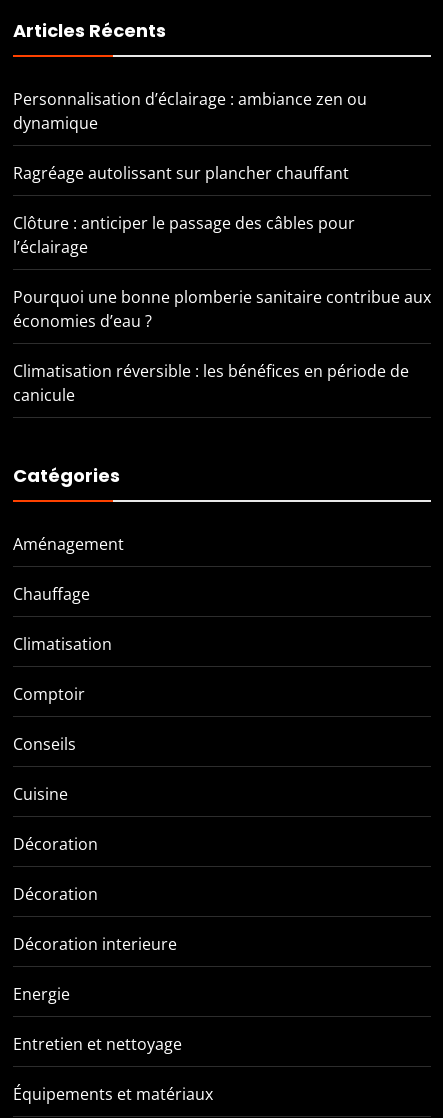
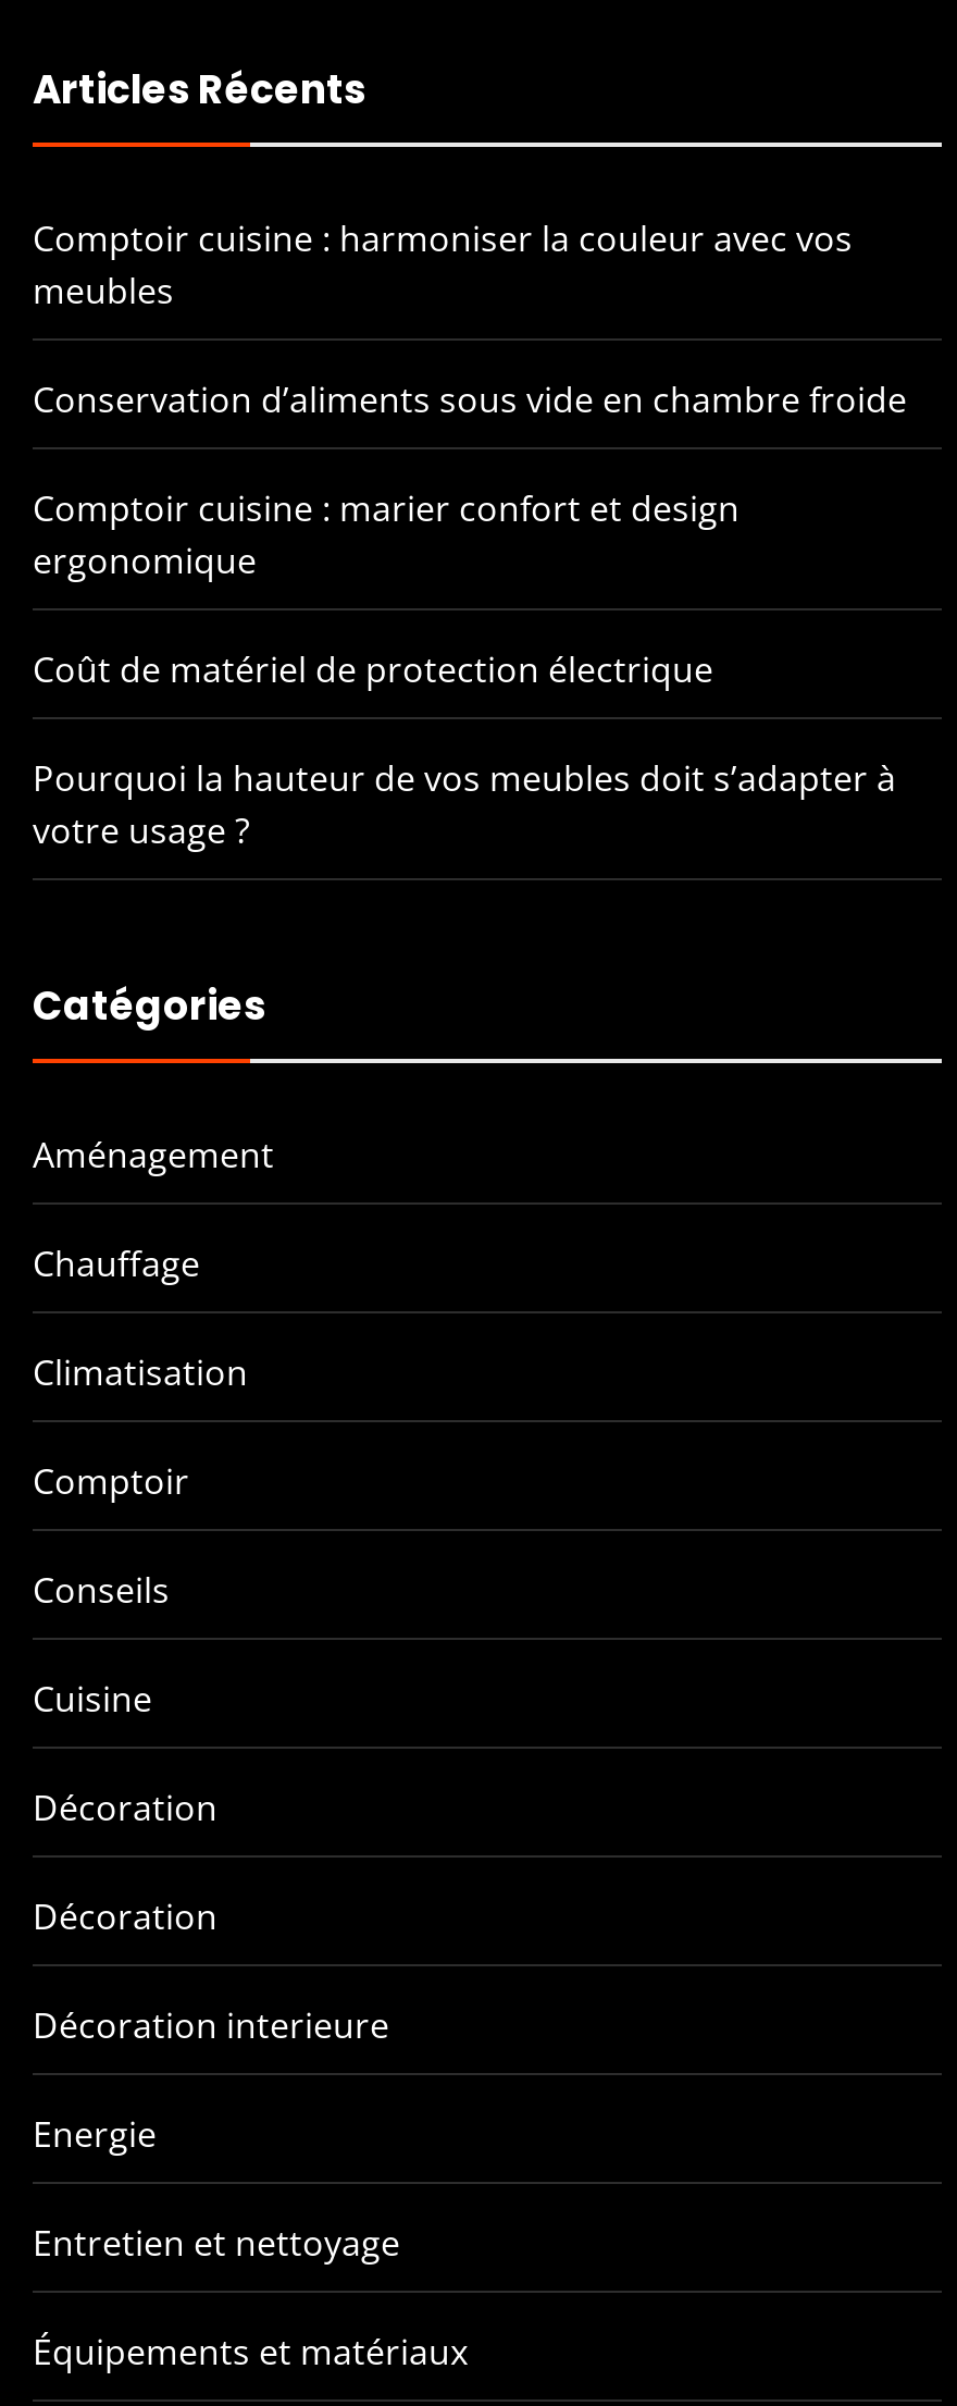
[13,88,367,134] Personnalisation d’éclairage : ambiance zen ou | dynamique -> [33,215,853,315] Comptoir cuisine : harmoniser la couleur avec vos | meubles
[13,162,349,184] Ragréage autolissant sur plancher chauffant -> [33,376,907,424] Conservation d’aliments sous vide en chambre froide
[13,212,355,258] Clôture : anticiper le passage des câbles pour | l’éclairage -> [33,485,739,585] Comptoir cuisine : marier confort et design | ergonomique
[13,286,431,332] Pourquoi une bonne plomberie sanitaire contribue aux | économies d’eau ? -> [33,646,713,694] Coût de matériel de protection électrique
[13,360,409,406] Climatisation réversible : les bénéfices en période de | canicule -> [33,755,896,855] Pourquoi la hauteur de vos meubles doit s’adapter à | votre usage ?

